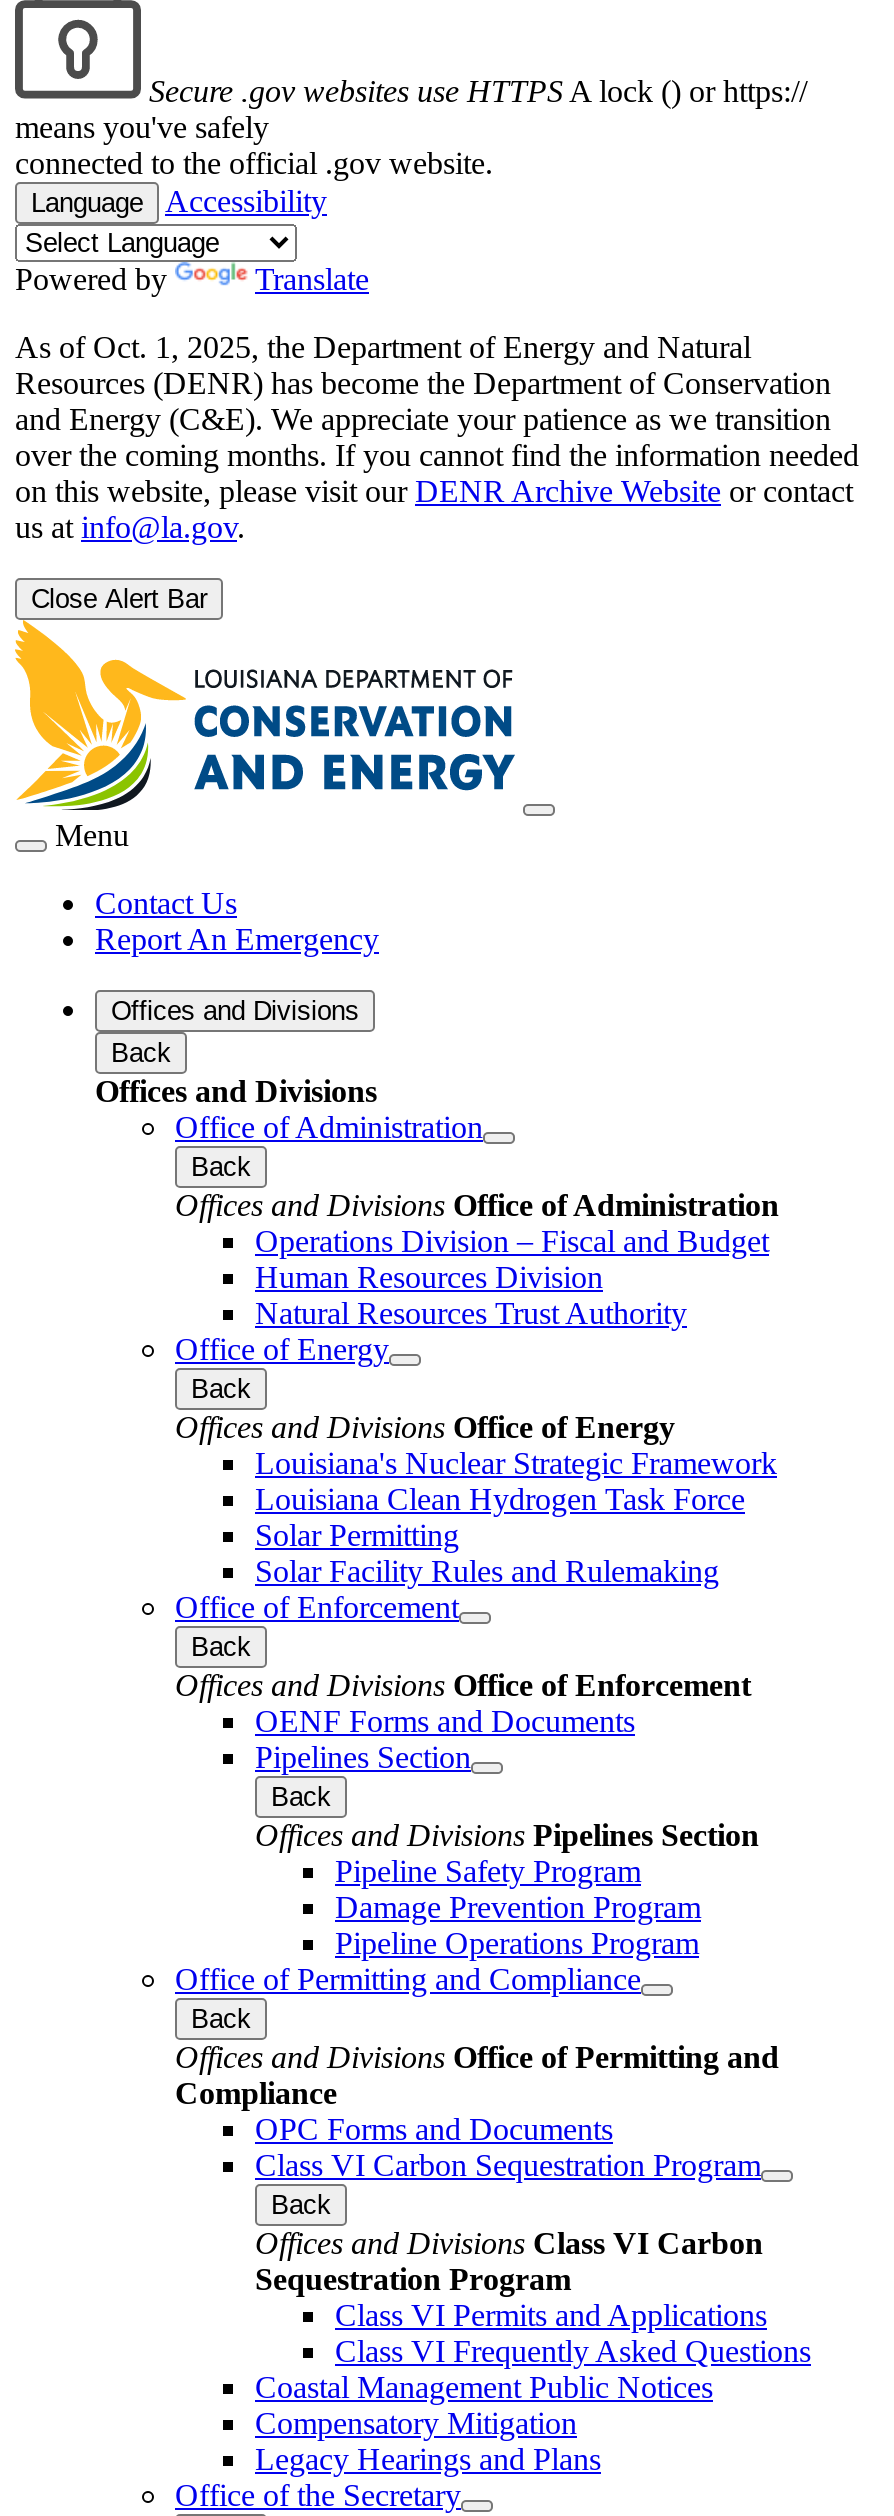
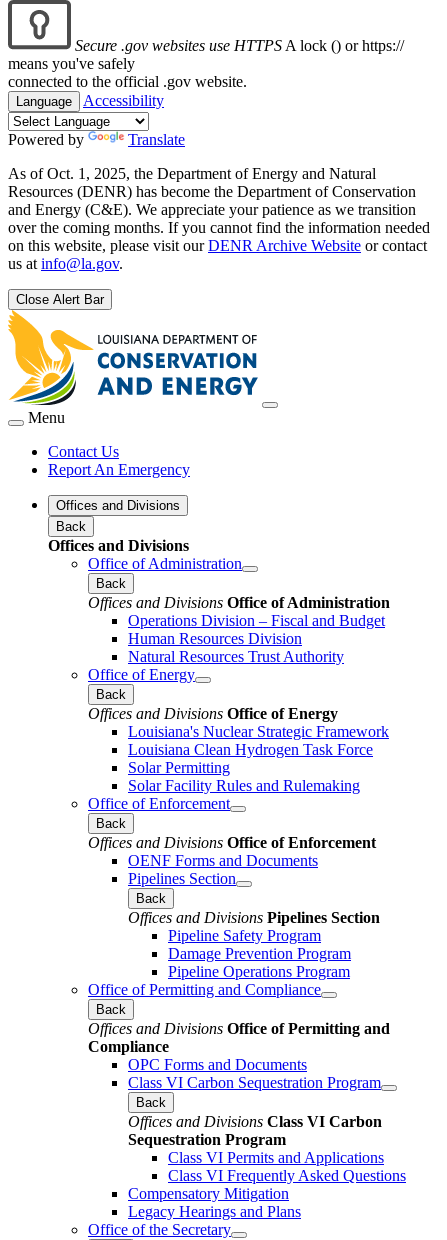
[255,2369,713,2403] Coastal Management Public Notices -> none

